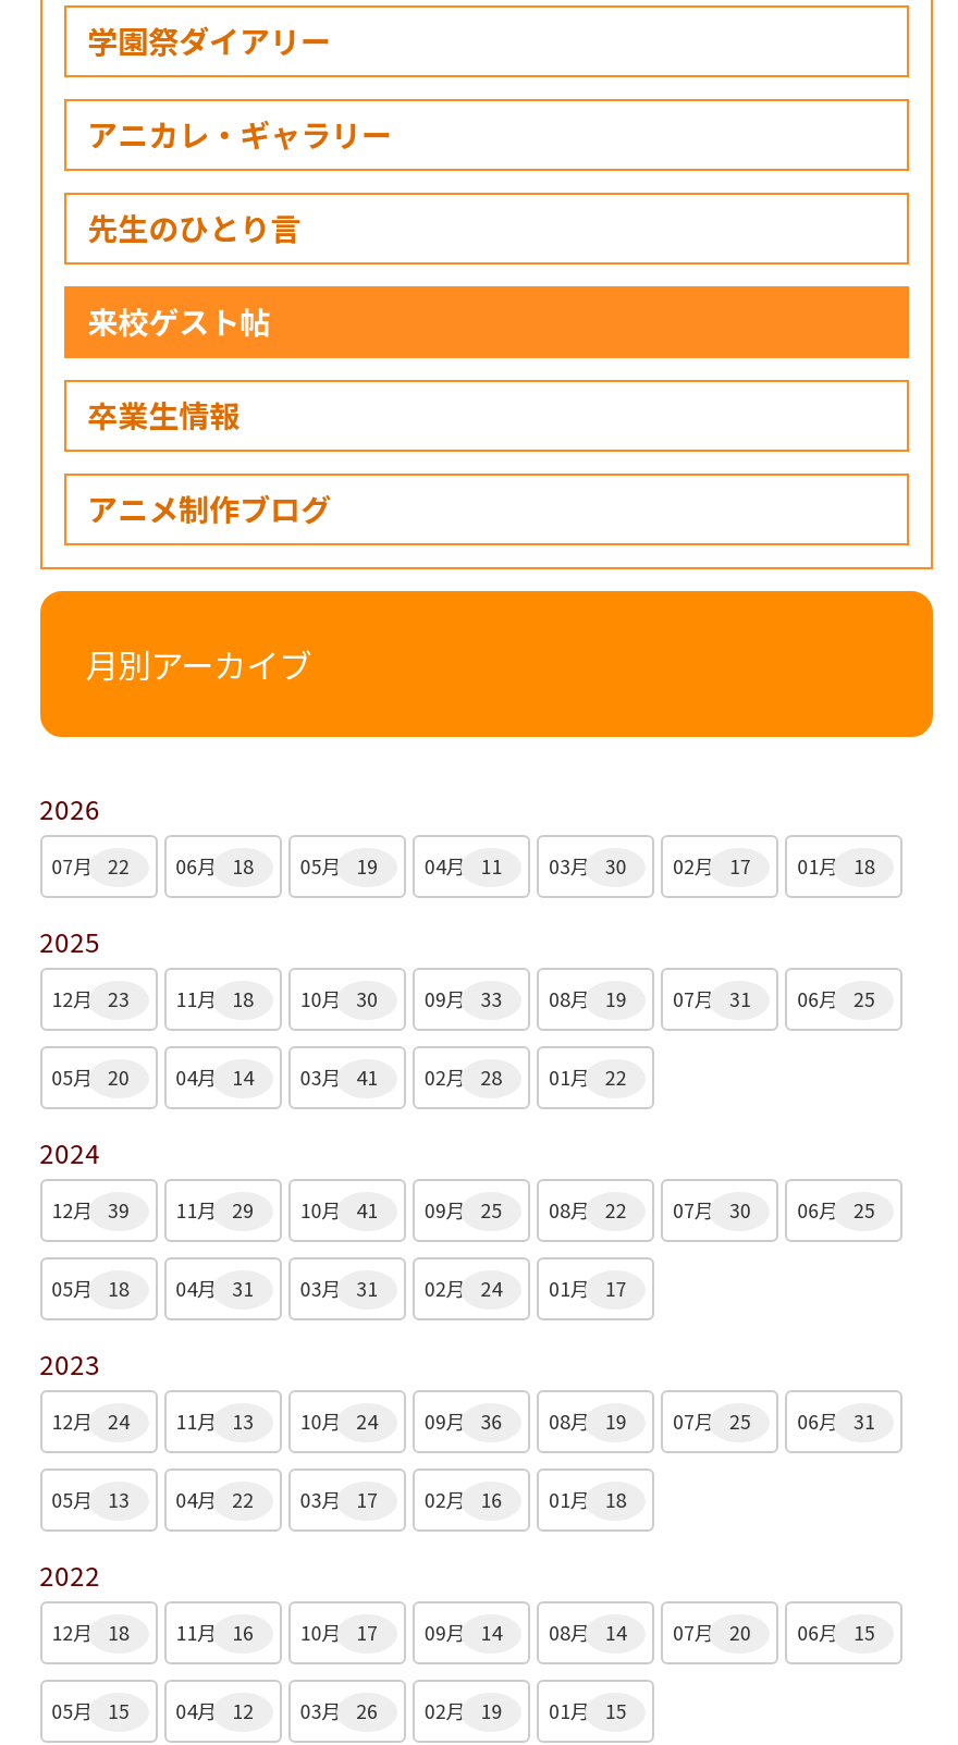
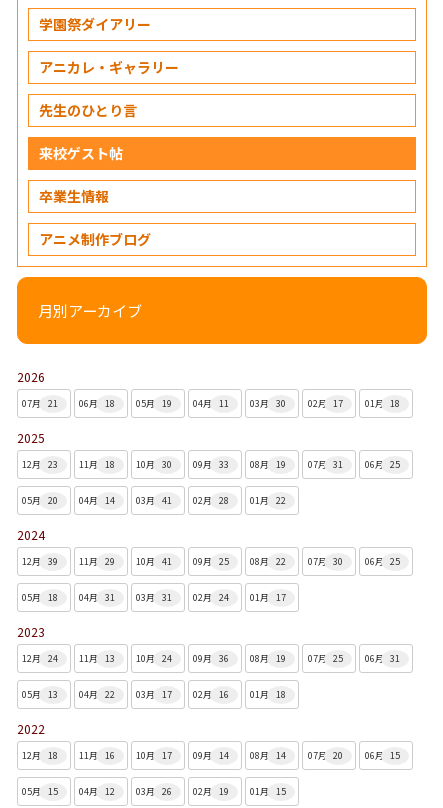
[51,851,875,880] 07月 22 06月 18 05月 19 04月 11 03月 30 02月 17 01月 18 -> [22,397,400,410] 07月 21 06月 18 05月 19 04月 11 03月 30 02月 17 01月 18

